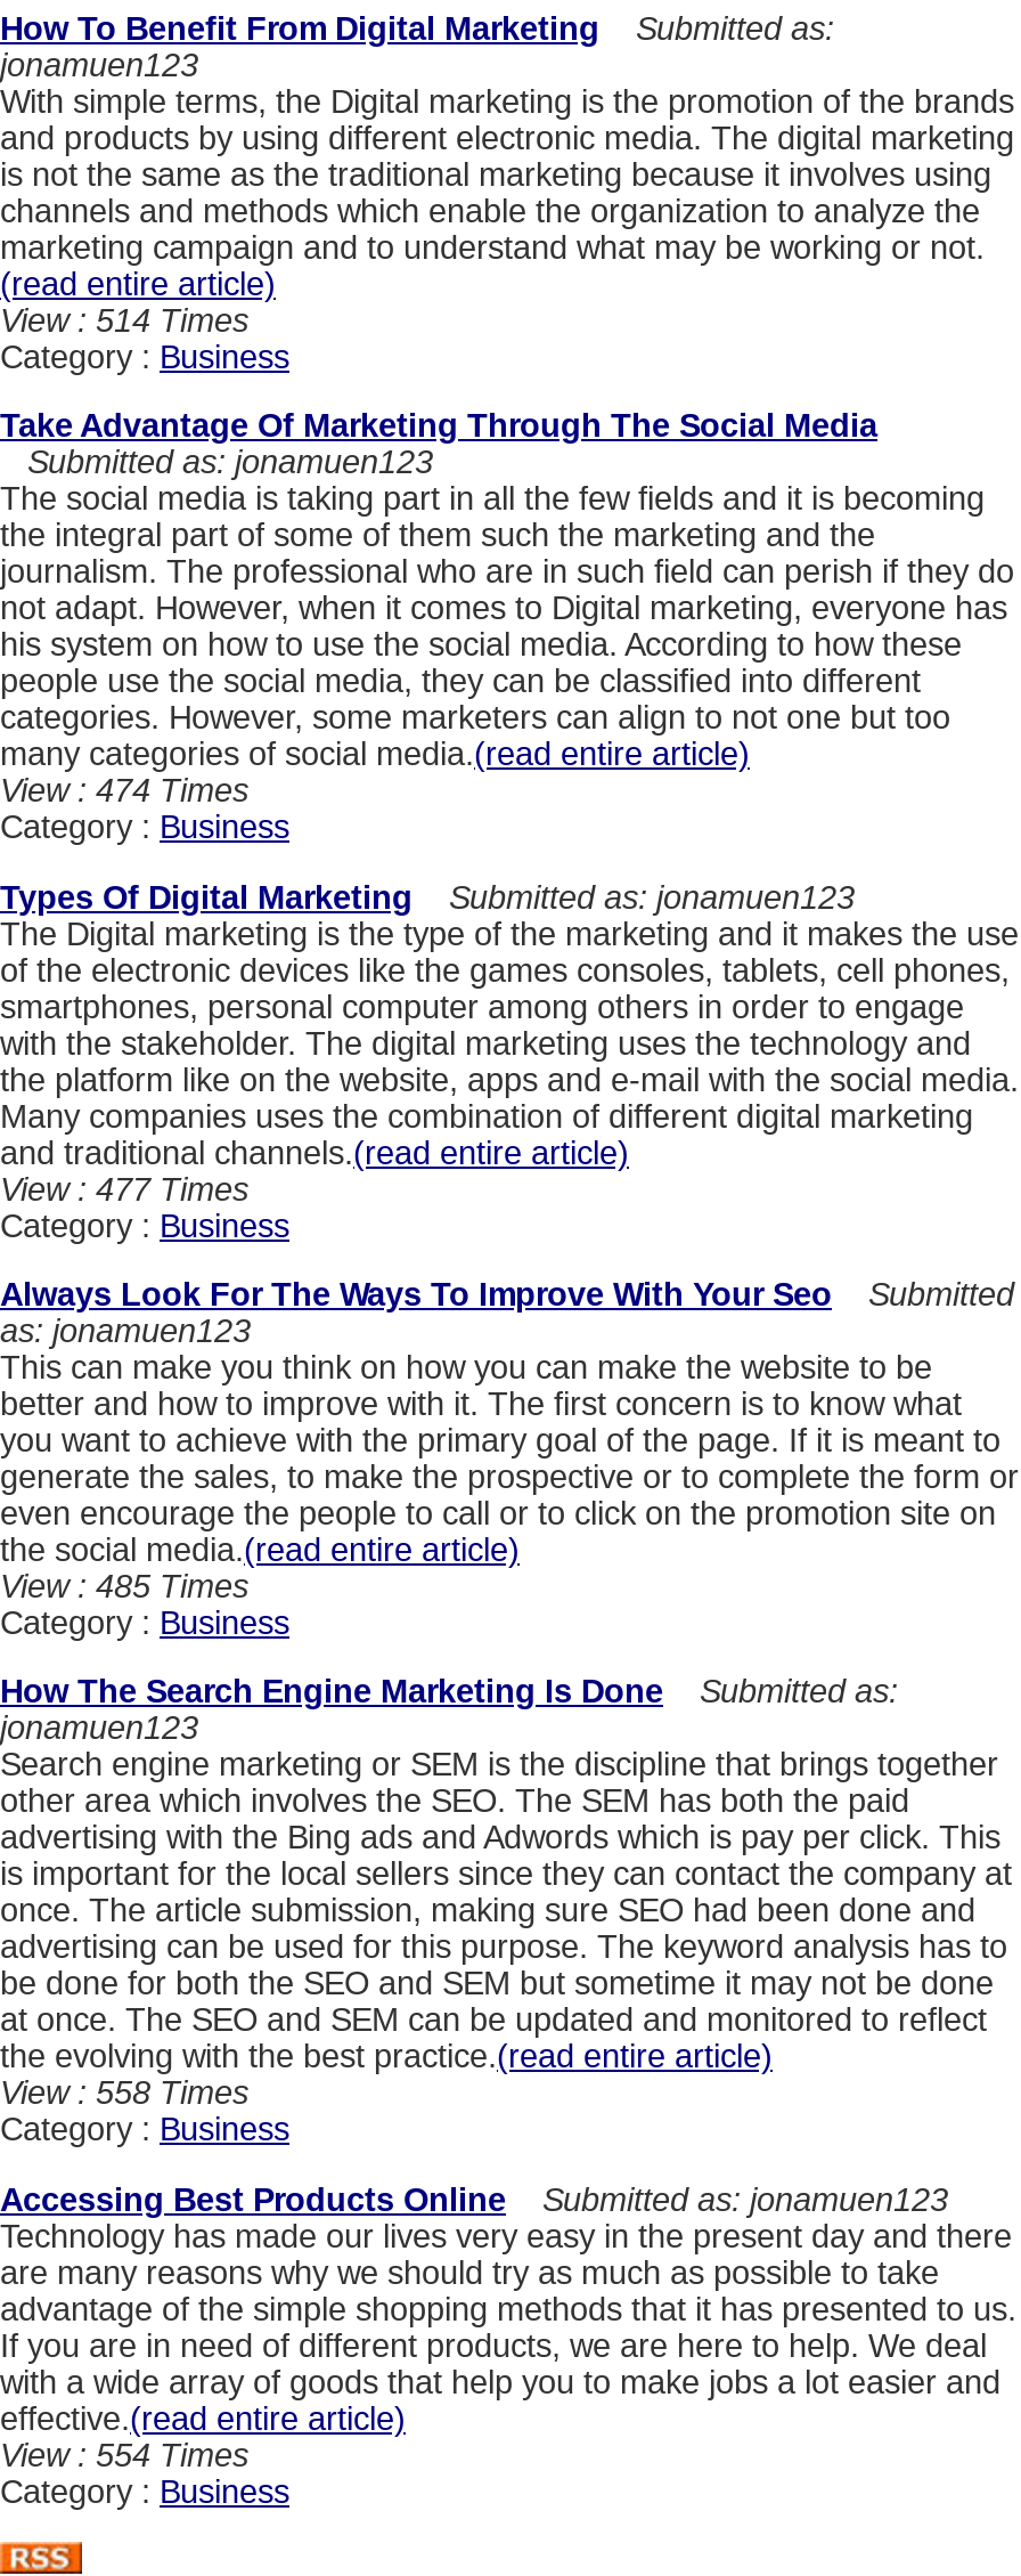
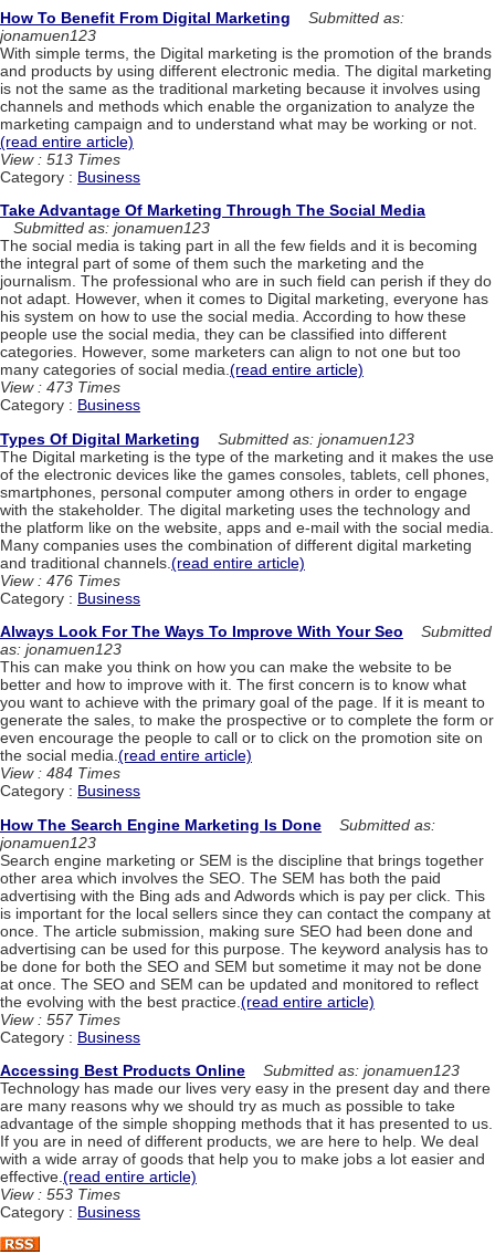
[0,302,248,339] View : 514 Times -> [0,150,120,168] View : 513 Times
[0,773,248,809] View : 474 Times -> [0,379,120,396] View : 473 Times
[0,1171,248,1207] View : 477 Times -> [0,571,120,589] View : 476 Times
[0,1568,248,1605] View : 485 Times -> [0,764,120,782] View : 484 Times
[0,2076,248,2112] View : 558 Times -> [0,1010,120,1028] View : 557 Times
[0,2437,248,2473] View : 554 Times -> [0,1185,120,1203] View : 553 Times

